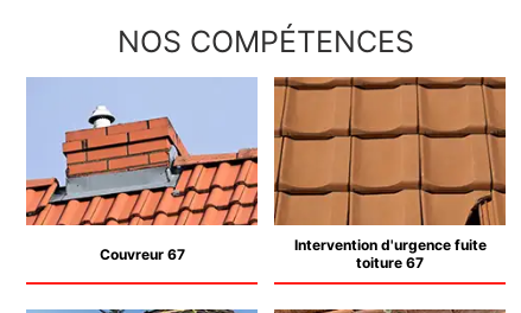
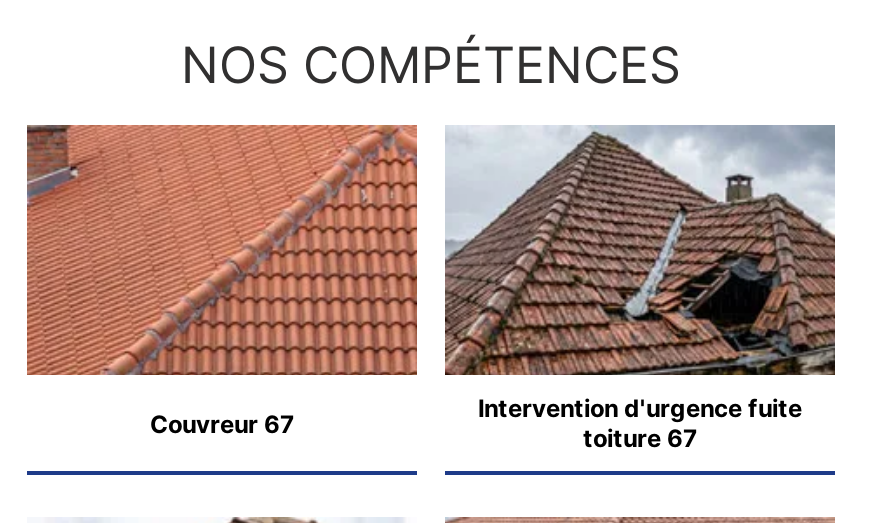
[25,77,259,226] [image] -> [25,123,419,377] [image]
[273,76,507,226] [image] -> [445,123,837,377] [image]

